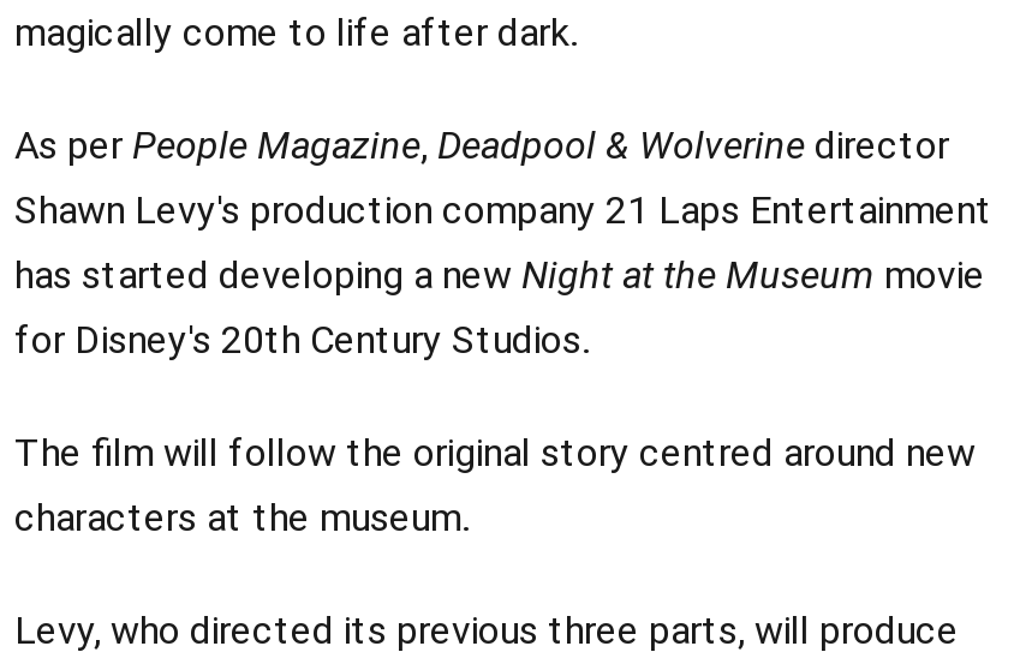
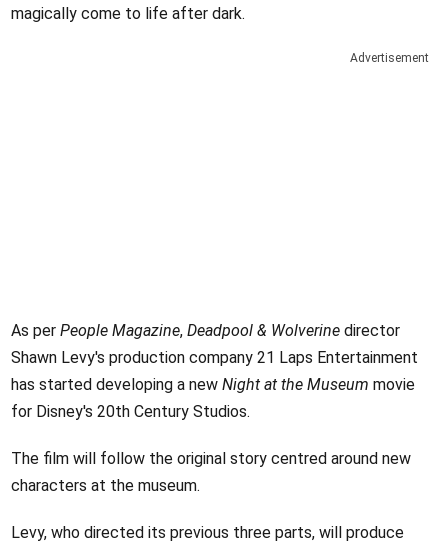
none -> [350,51,429,65] Advertisement

